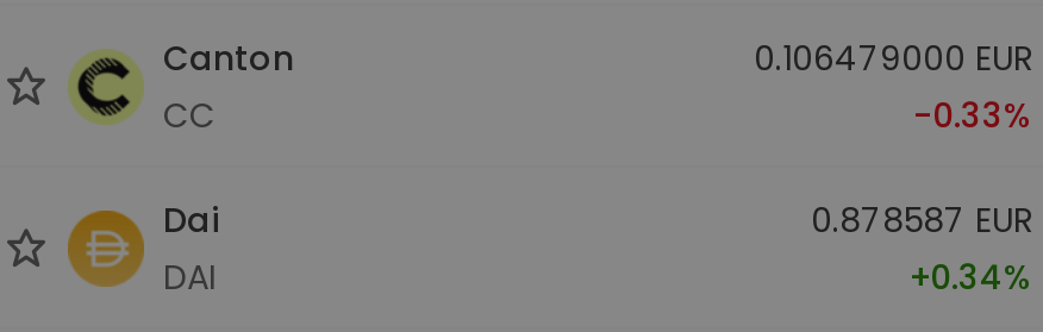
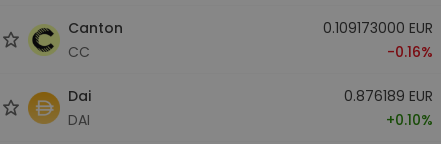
[754,33,1032,81] 0.106479000 EUR -> [323,17,433,37] 0.109173000 EUR
[913,90,1032,138] -0.33% -> [387,41,433,61] -0.16%
[811,195,1032,243] 0.878587 EUR -> [344,85,433,105] 0.876189 EUR
[908,252,1032,300] +0.34% -> [386,109,433,129] +0.10%

